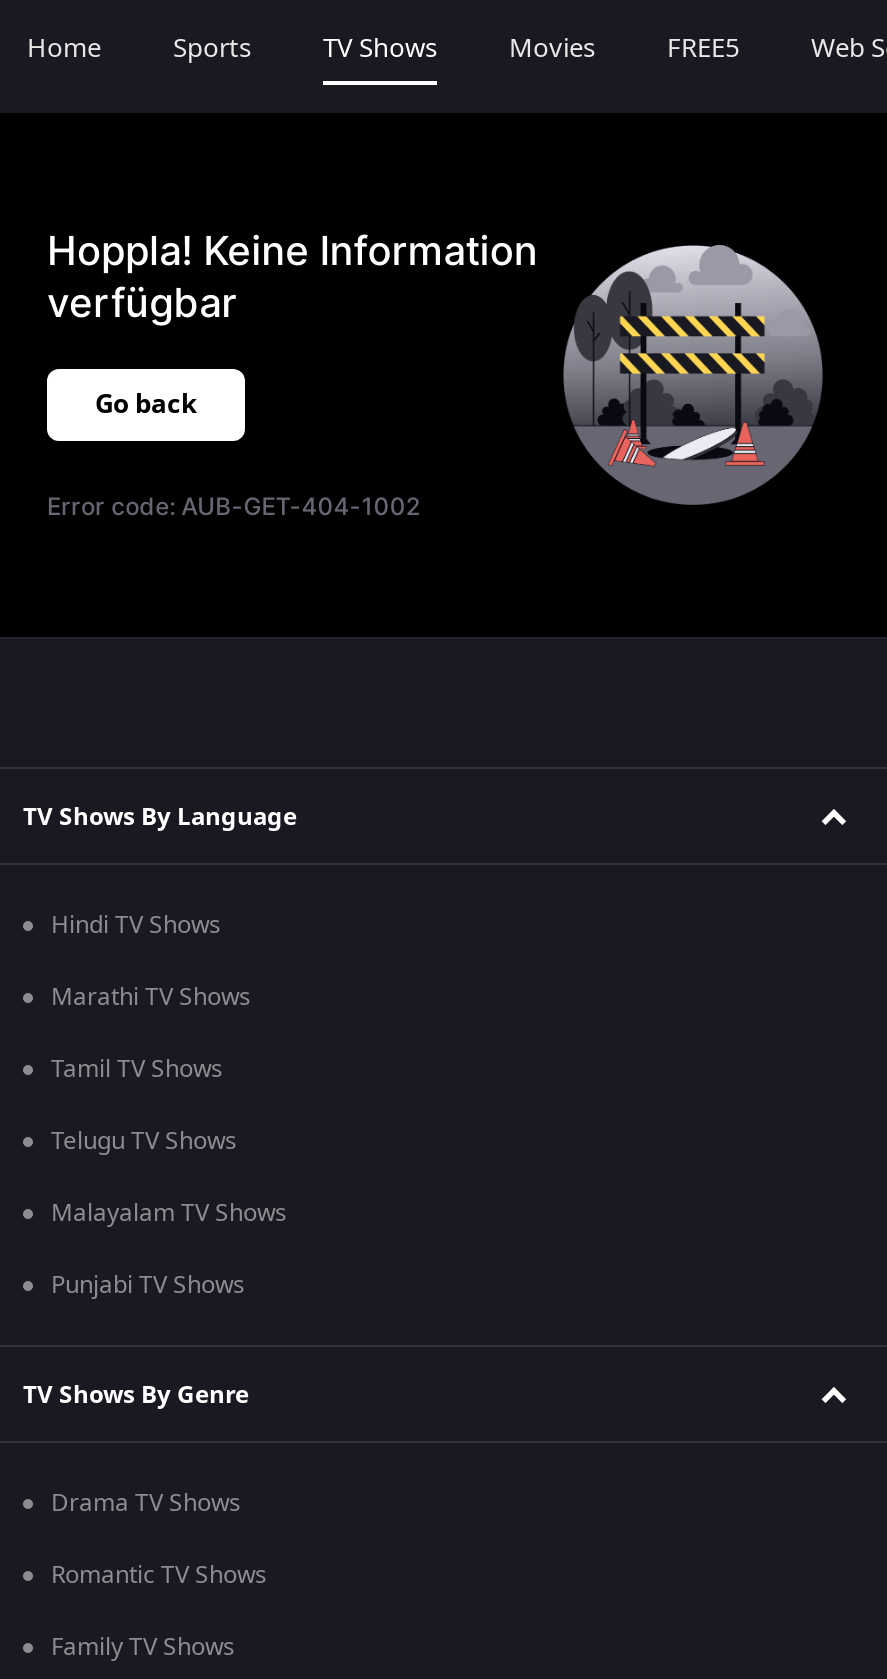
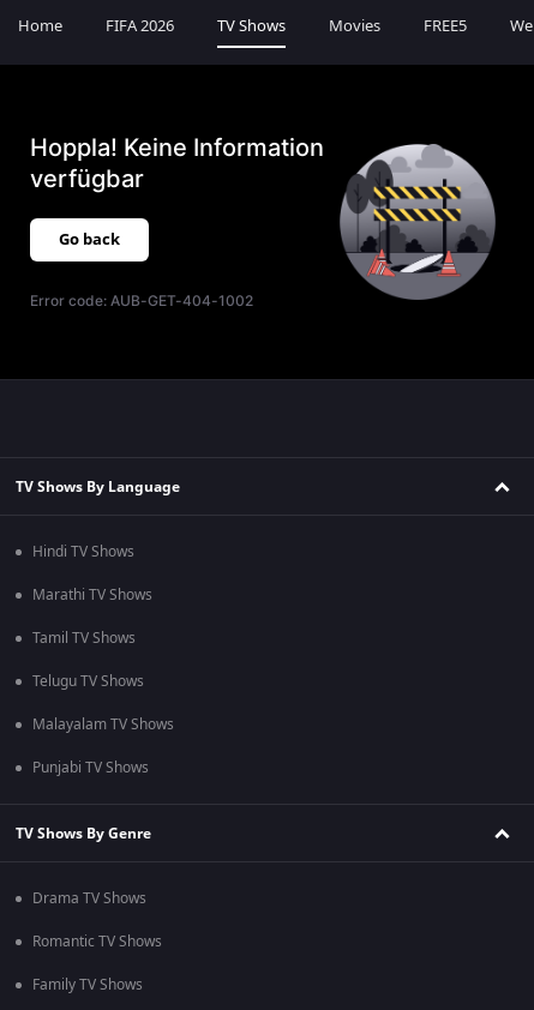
[173,29,251,67] Sports -> [106,14,174,37] FIFA 2026

